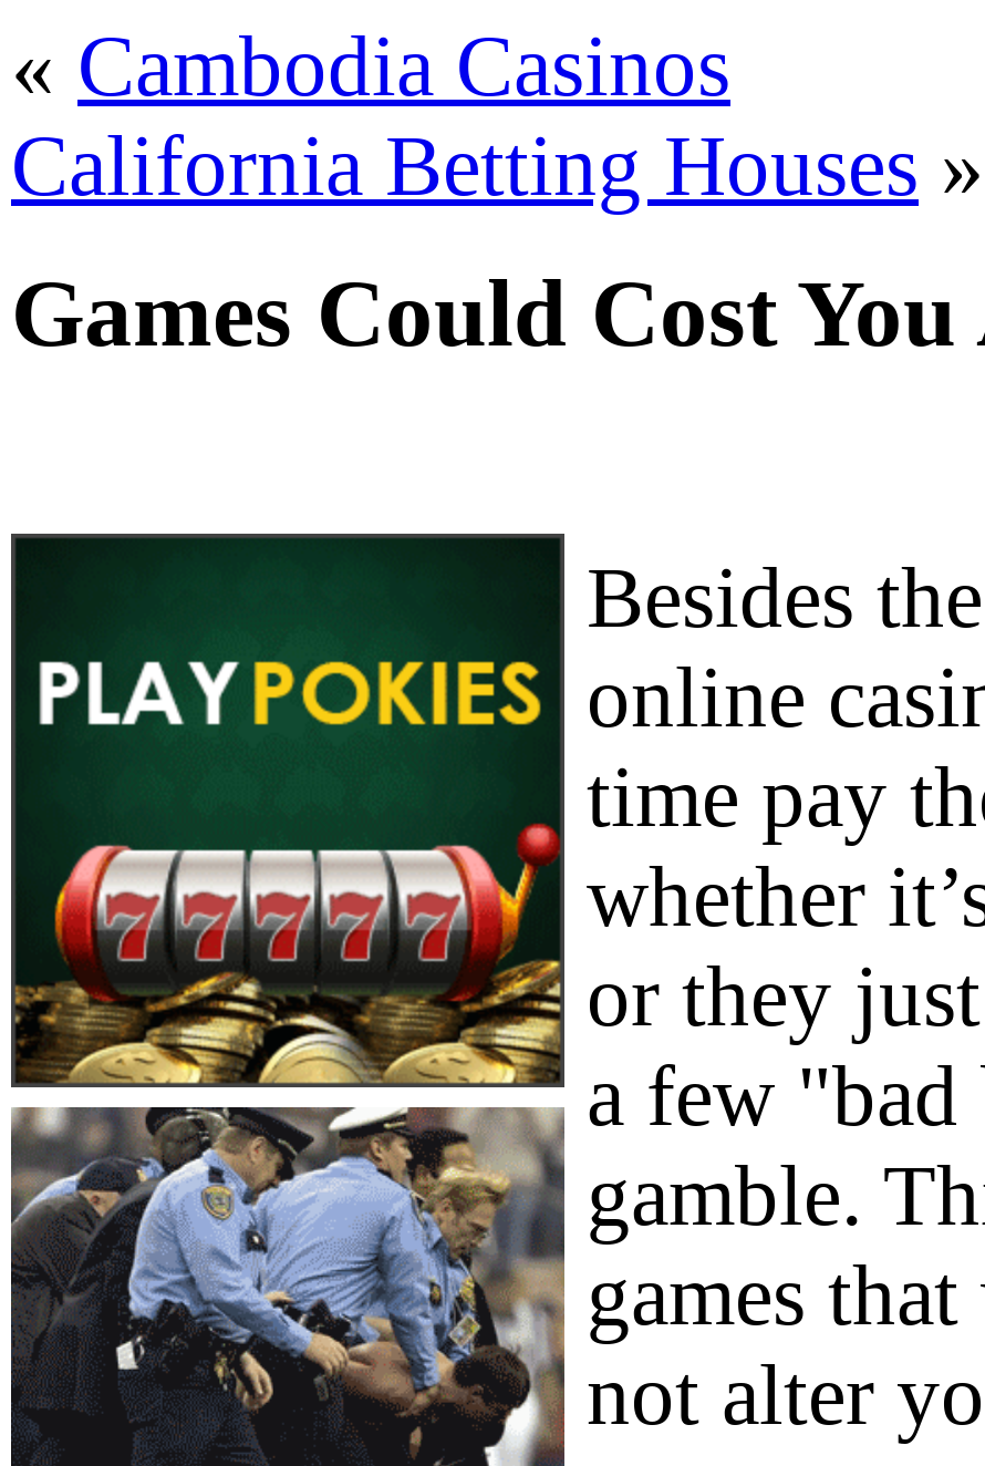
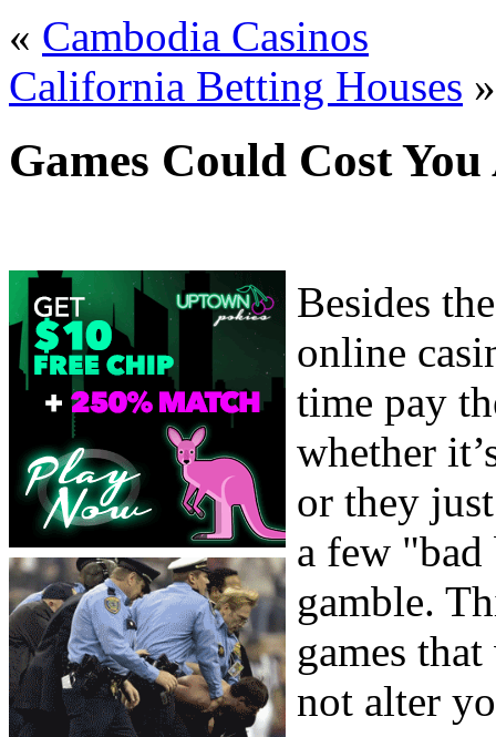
[11,534,567,1087] [image] -> [9,270,287,547] [image]

